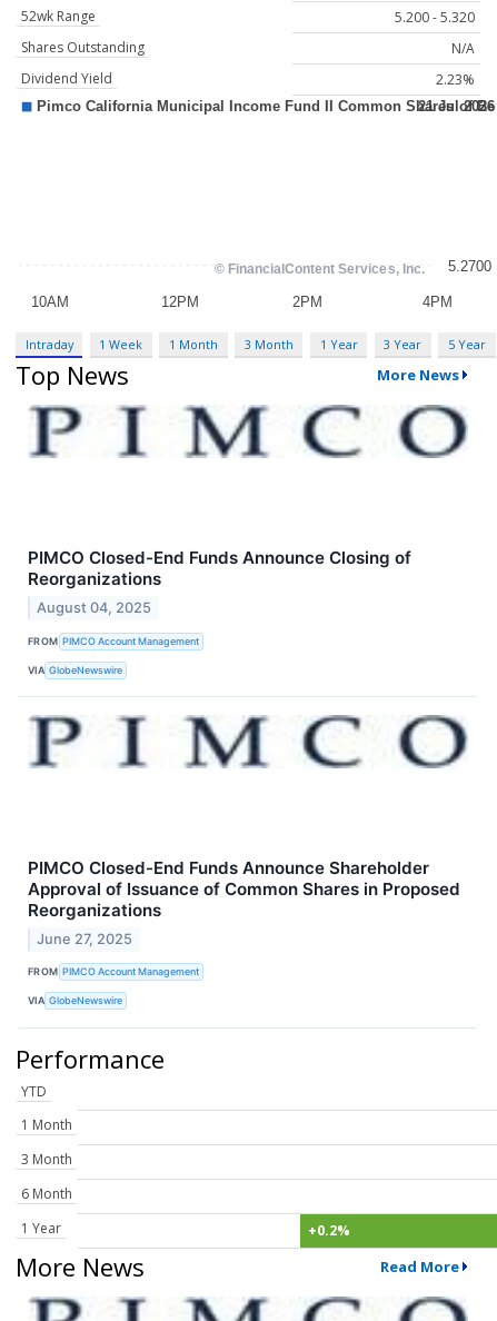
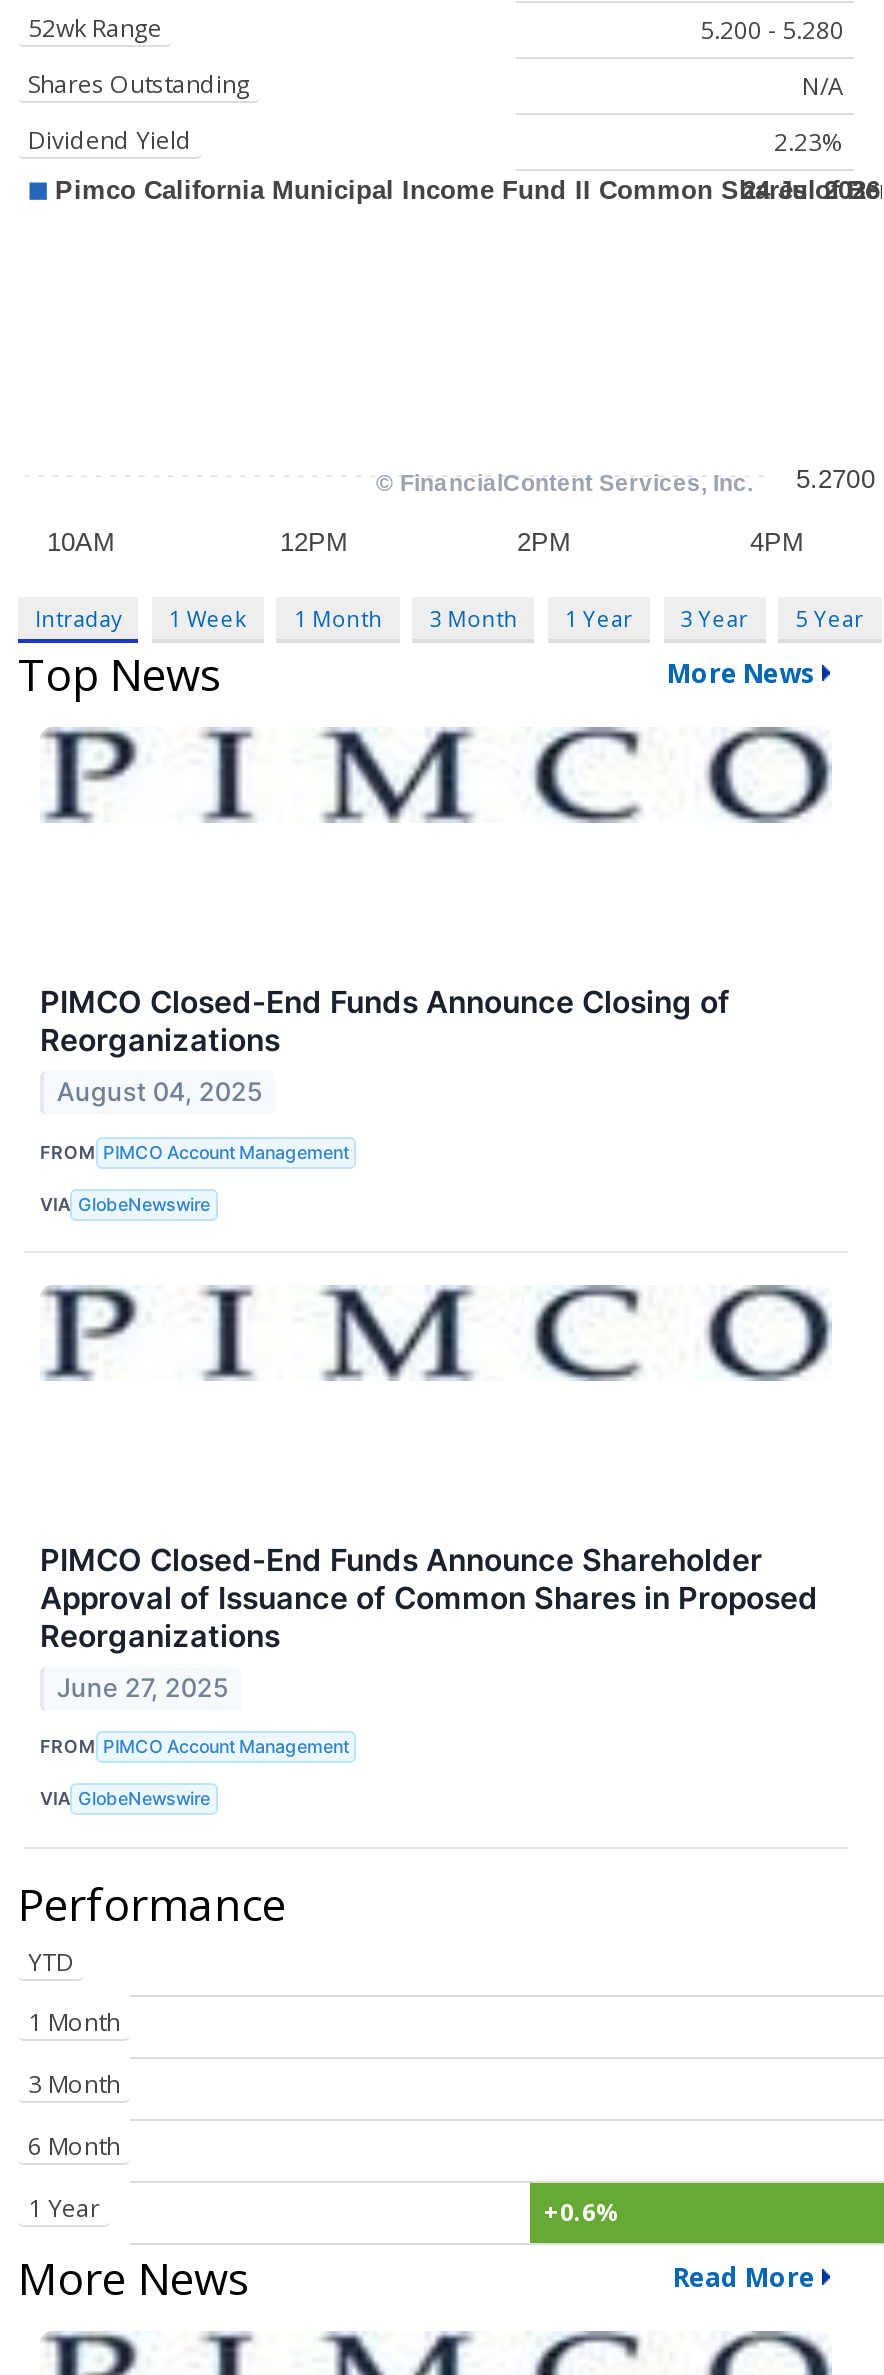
[395,8,475,27] 5.200 - 5.320 -> [700,14,844,48] 5.200 - 5.280
[308,1221,350,1239] +0.2% -> [544,2194,620,2228] +0.6%

